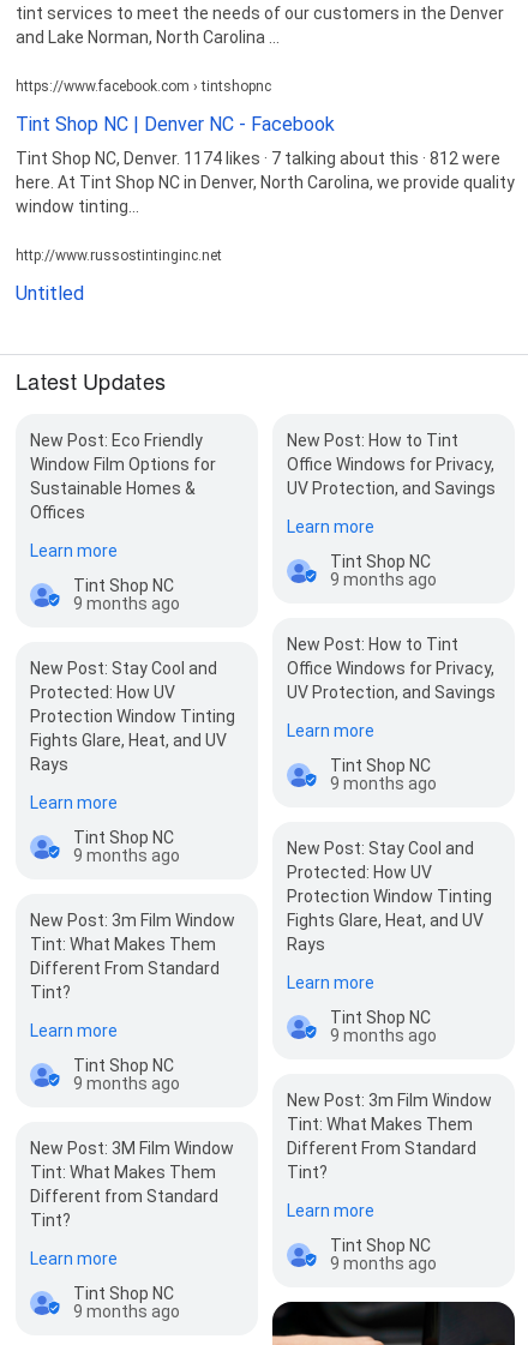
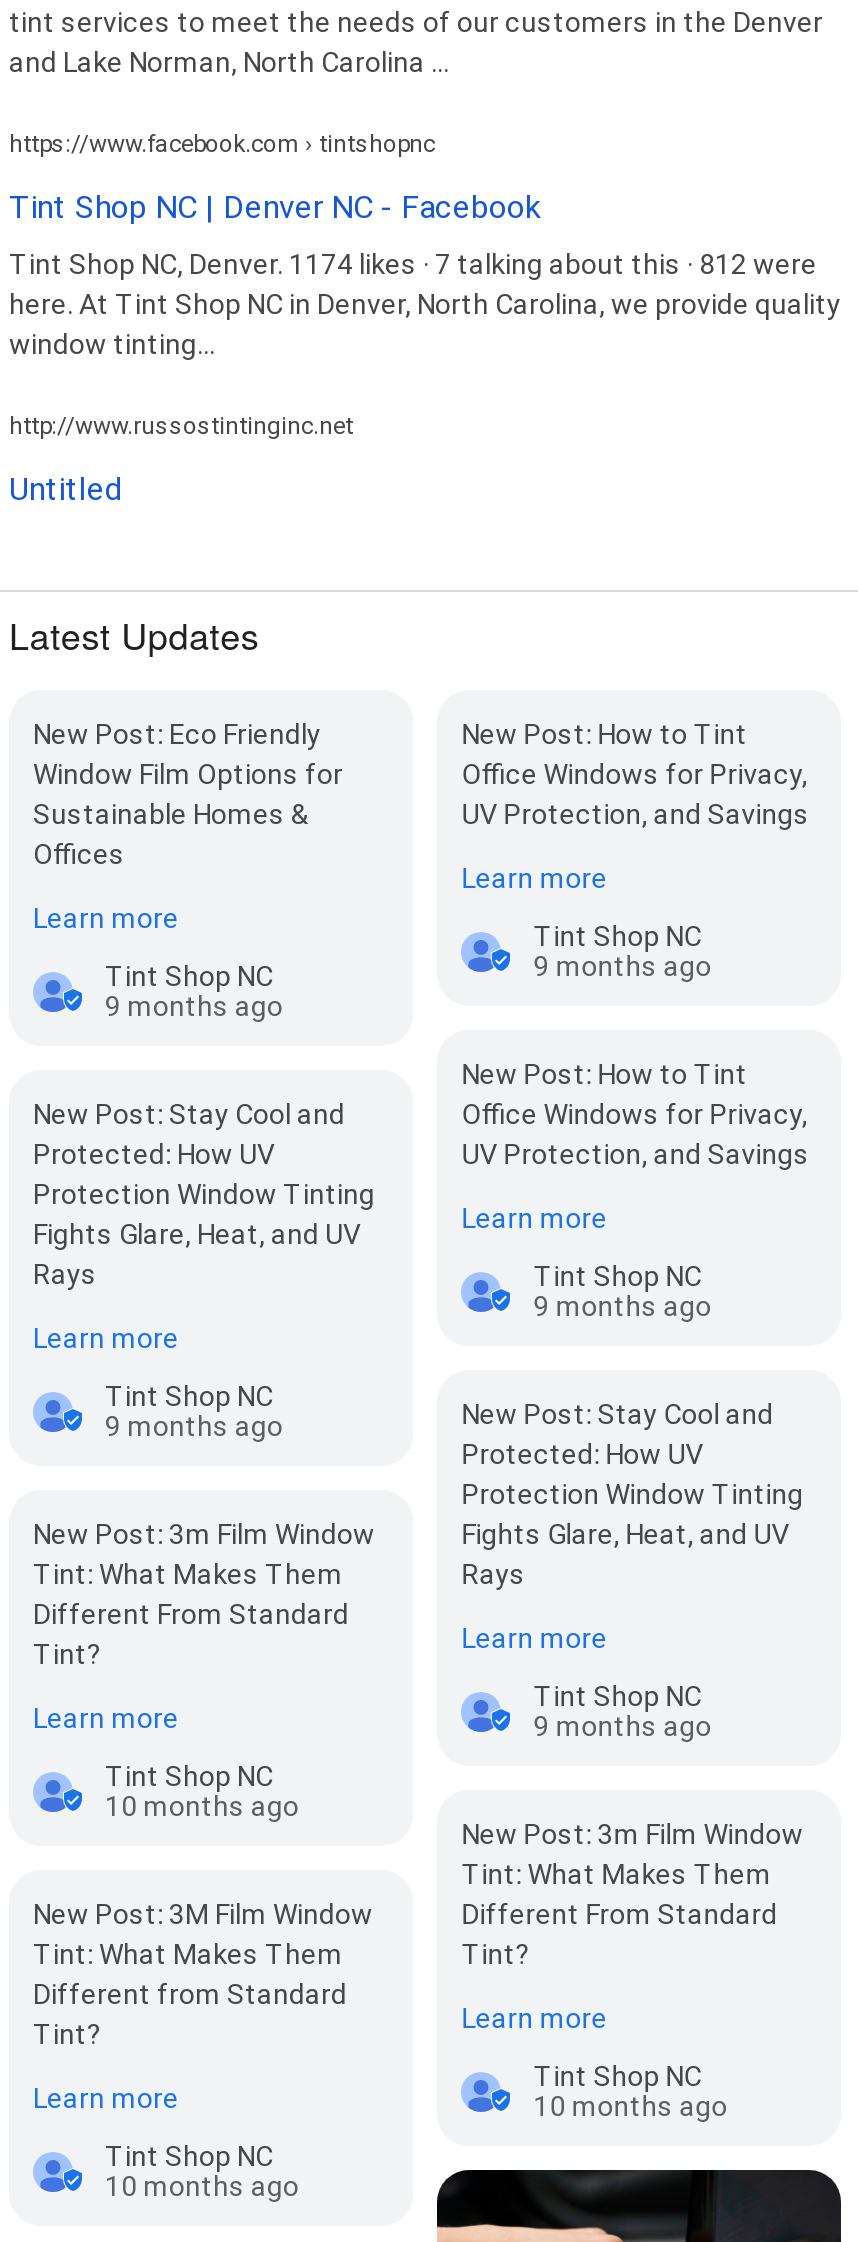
[73,1073,180,1093] 9 months ago -> [105,1789,299,1821] 10 months ago
[330,1253,437,1273] 9 months ago -> [533,2089,727,2121] 10 months ago
[73,1301,180,1321] 9 months ago -> [105,2169,299,2201] 10 months ago

